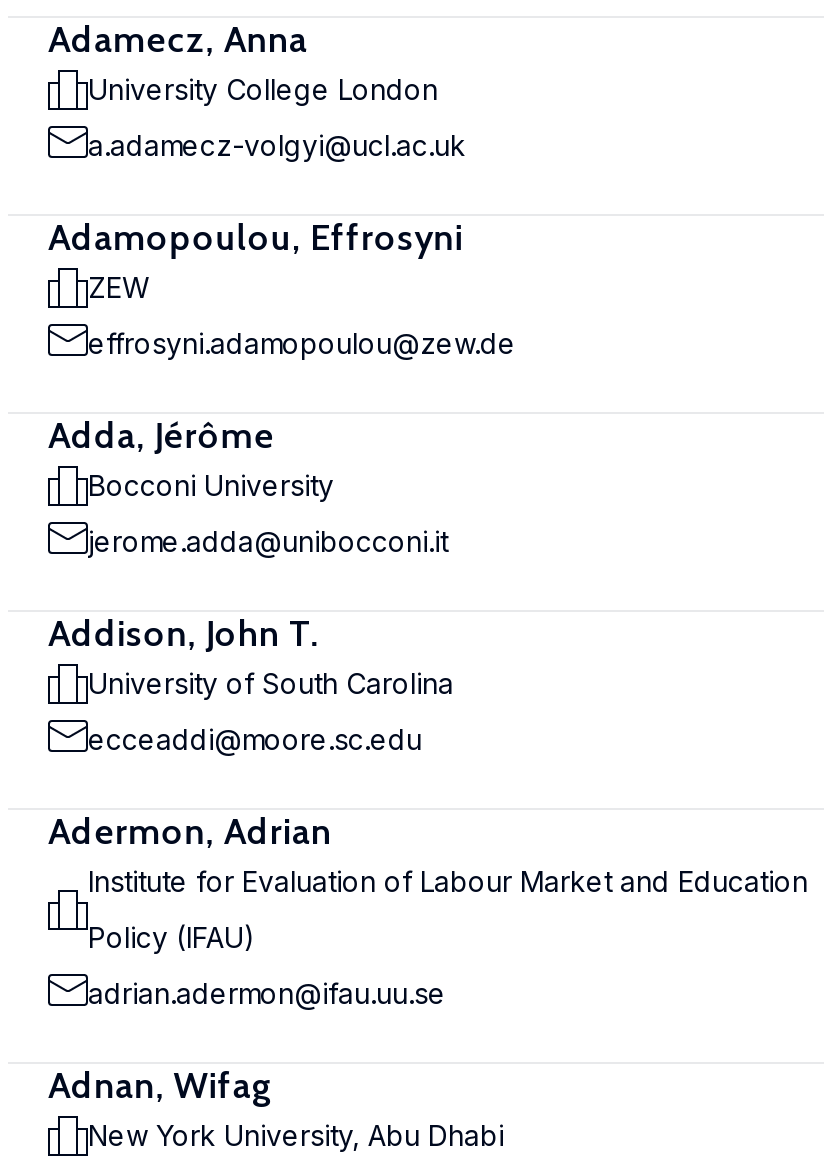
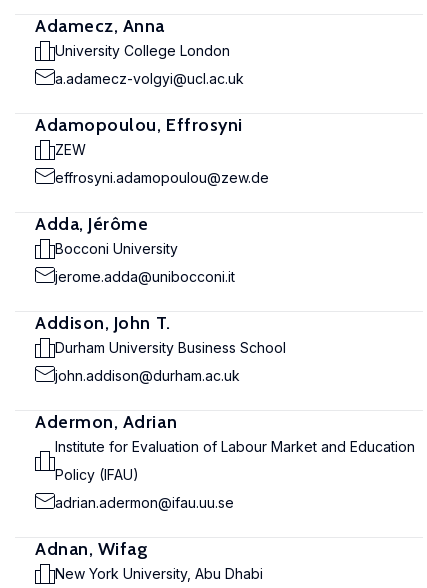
[88,666,454,700] University of South Carolina -> [55,339,286,356] Durham University Business School
[88,722,422,756] ecceaddi@moore.sc.edu -> [55,367,240,384] john.addison@durham.ac.uk

